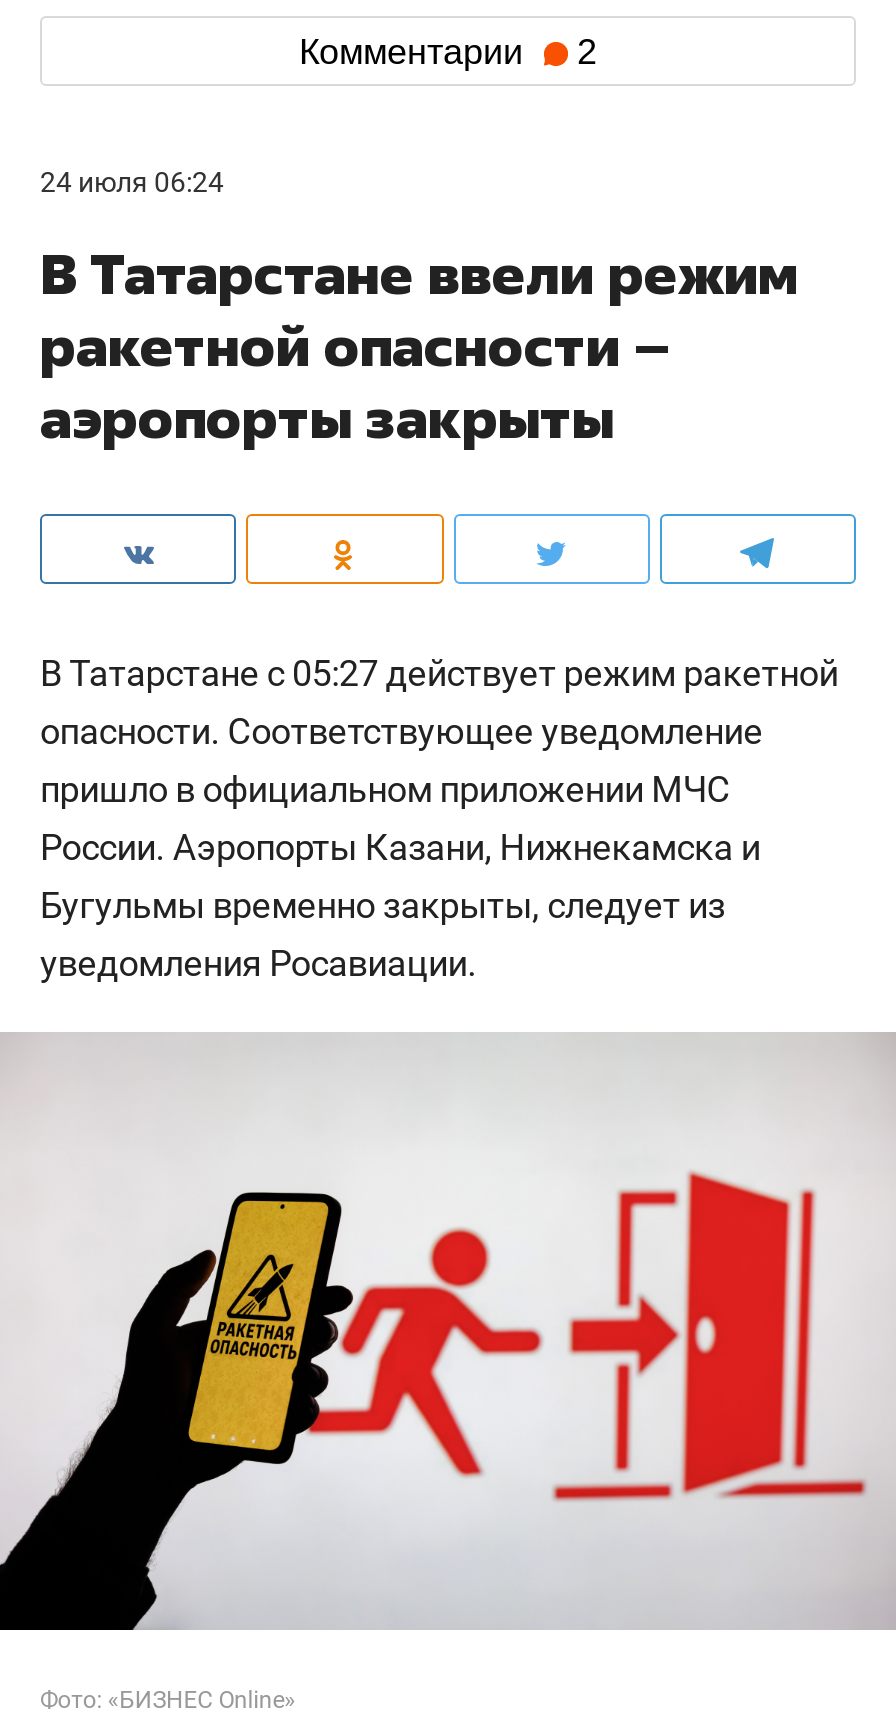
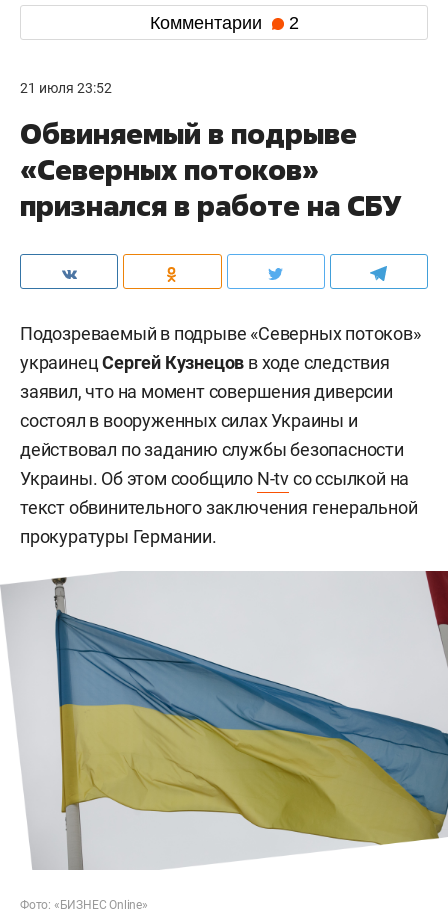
[40,166,224,198] 24 июля 06:24 -> [20,80,112,96] 21 июля 23:52
[40,236,798,454] В Татарстане ввели режим | ракетной опасности – | аэропорты закрыты -> [20,115,401,224] Обвиняемый в подрыве | «Северных потоков» | признался в работе на СБУ
[40,652,838,984] В Татарстане с 05:27 действует режим ракетной | опасности. Соответствующее уведомление | пришло в официальном приложении МЧС | России. Аэропорты Казани, Нижнекамска и | Бугульмы временно закрыты, следует из | уведомления Росавиации. -> [20,323,421,547] Подозреваемый в подрыве «Северных потоков» | украинец Сергей Кузнецов в ходе следствия | заявил, что на момент совершения диверсии | состоял в вооруженных силах Украины и | действовал по заданию службы безопасности | Украины. Об этом сообщило N-tv со ссылкой на | текст обвинительного заключения генеральной | прокуратуры Германии.
[6,1032,890,1632] [image] -> [3,570,445,870] [image]

